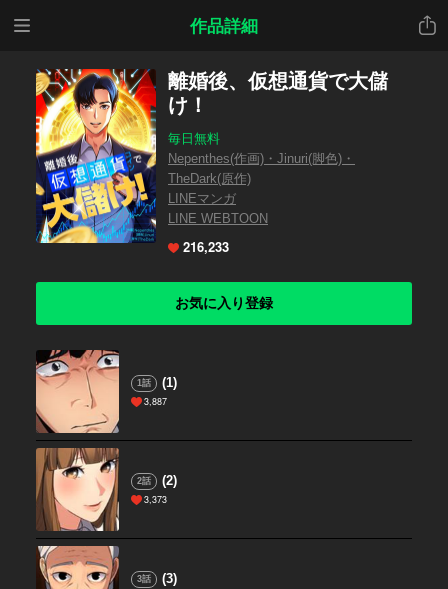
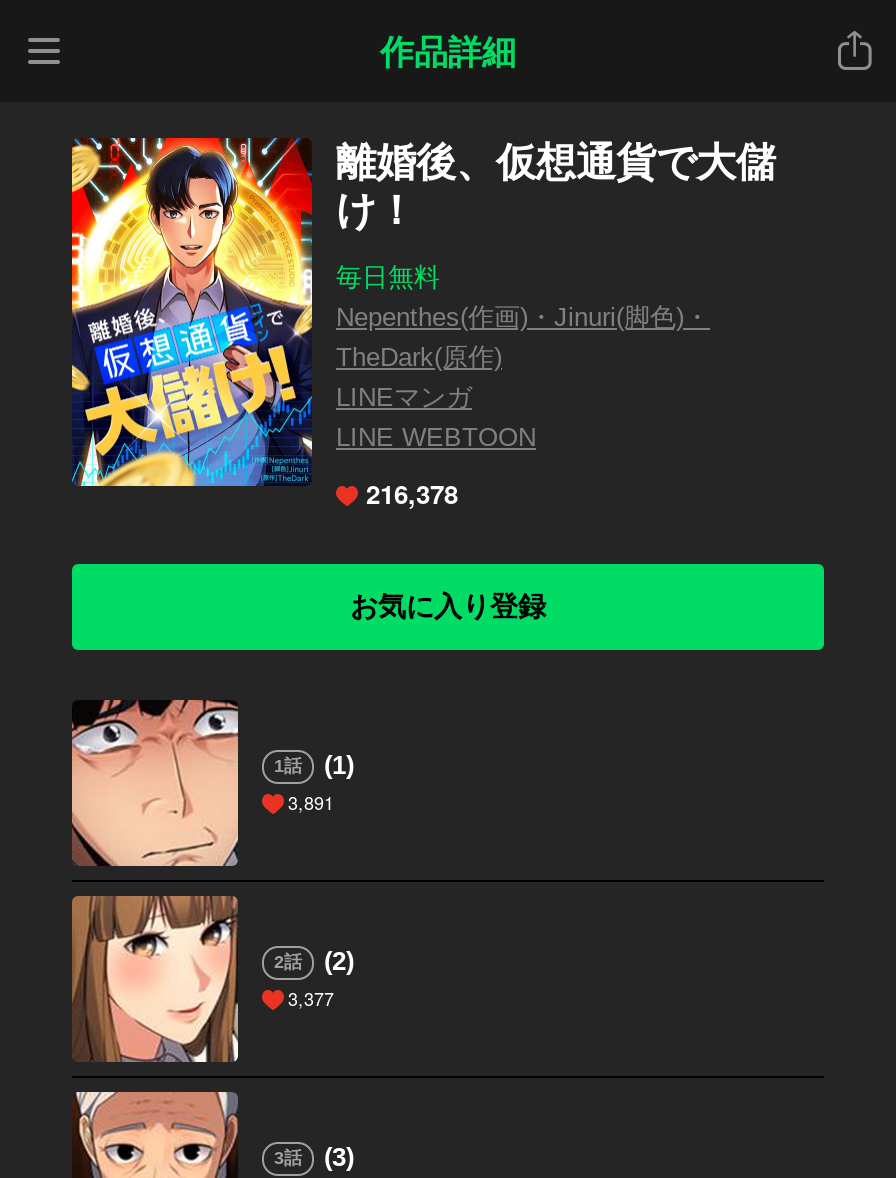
[183,237,229,256] 216,233 -> [366,474,458,512] 216,378
[144,394,167,407] 3,887 -> [288,789,334,815] 3,891
[144,492,167,505] 3,373 -> [288,985,334,1011] 3,377

